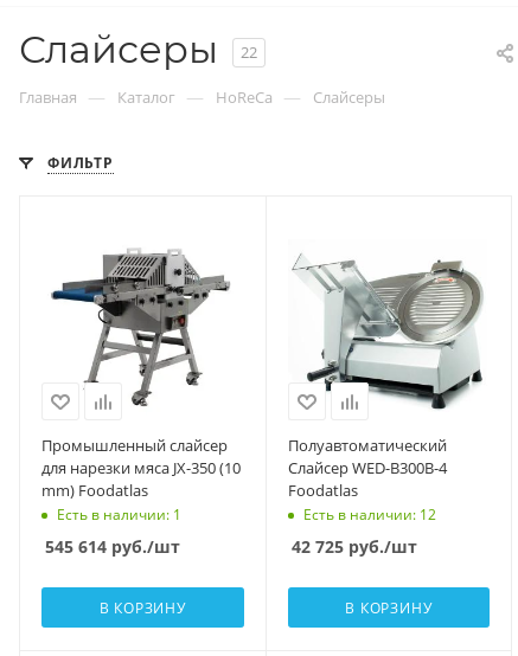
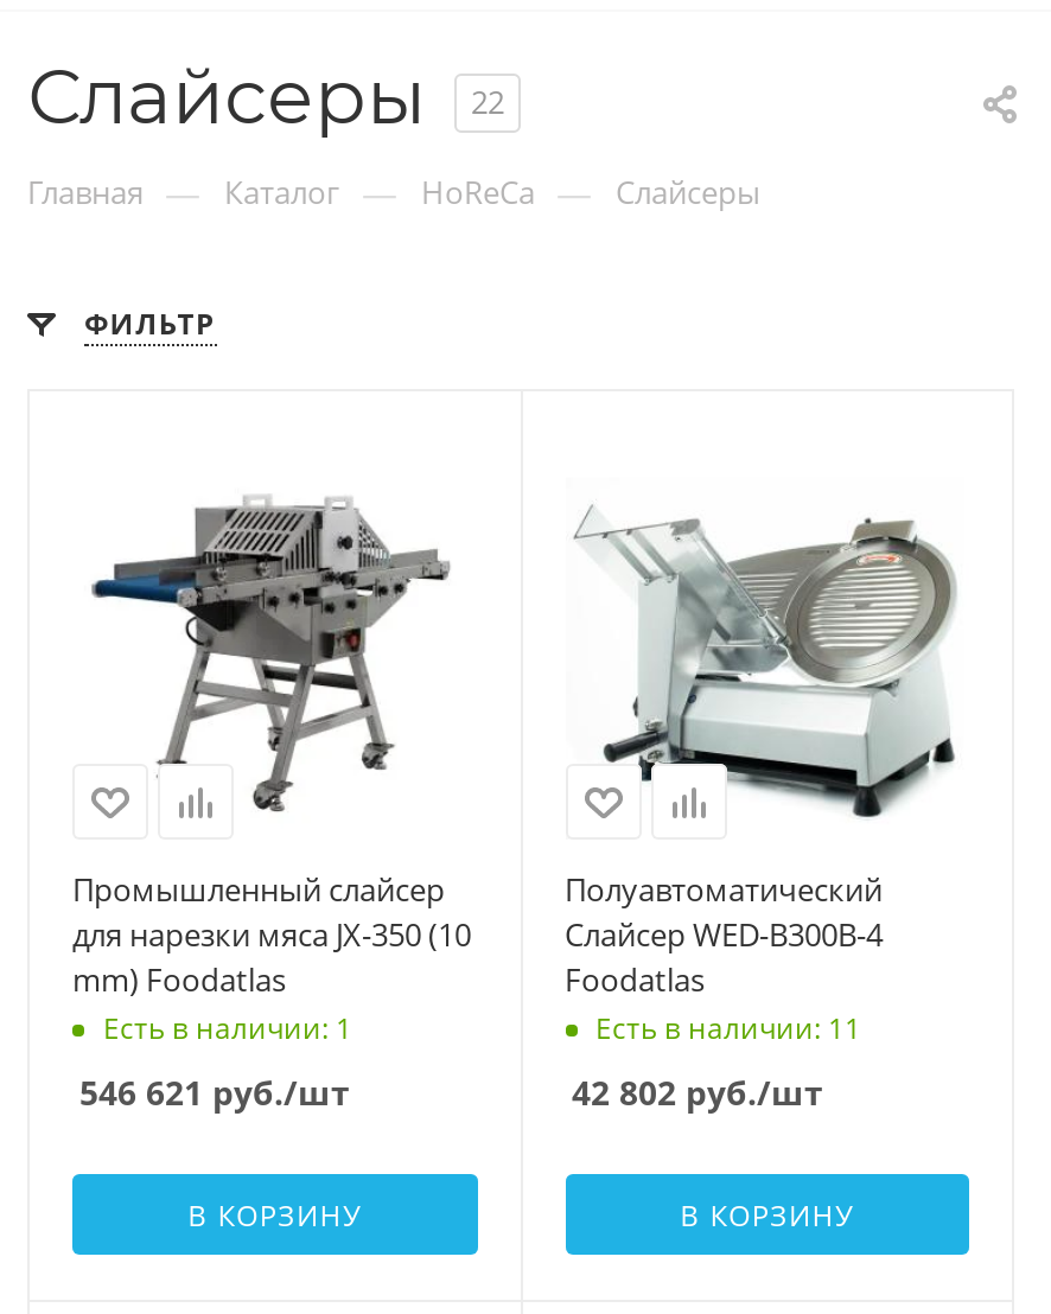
[303,505,436,525] Есть в наличии: 12 -> [595,1009,861,1050] Есть в наличии: 11
[45,535,180,557] 545 614 руб./шт -> [79,1069,350,1114] 546 621 руб./шт
[291,535,417,557] 42 725 руб./шт -> [572,1069,823,1114] 42 802 руб./шт

